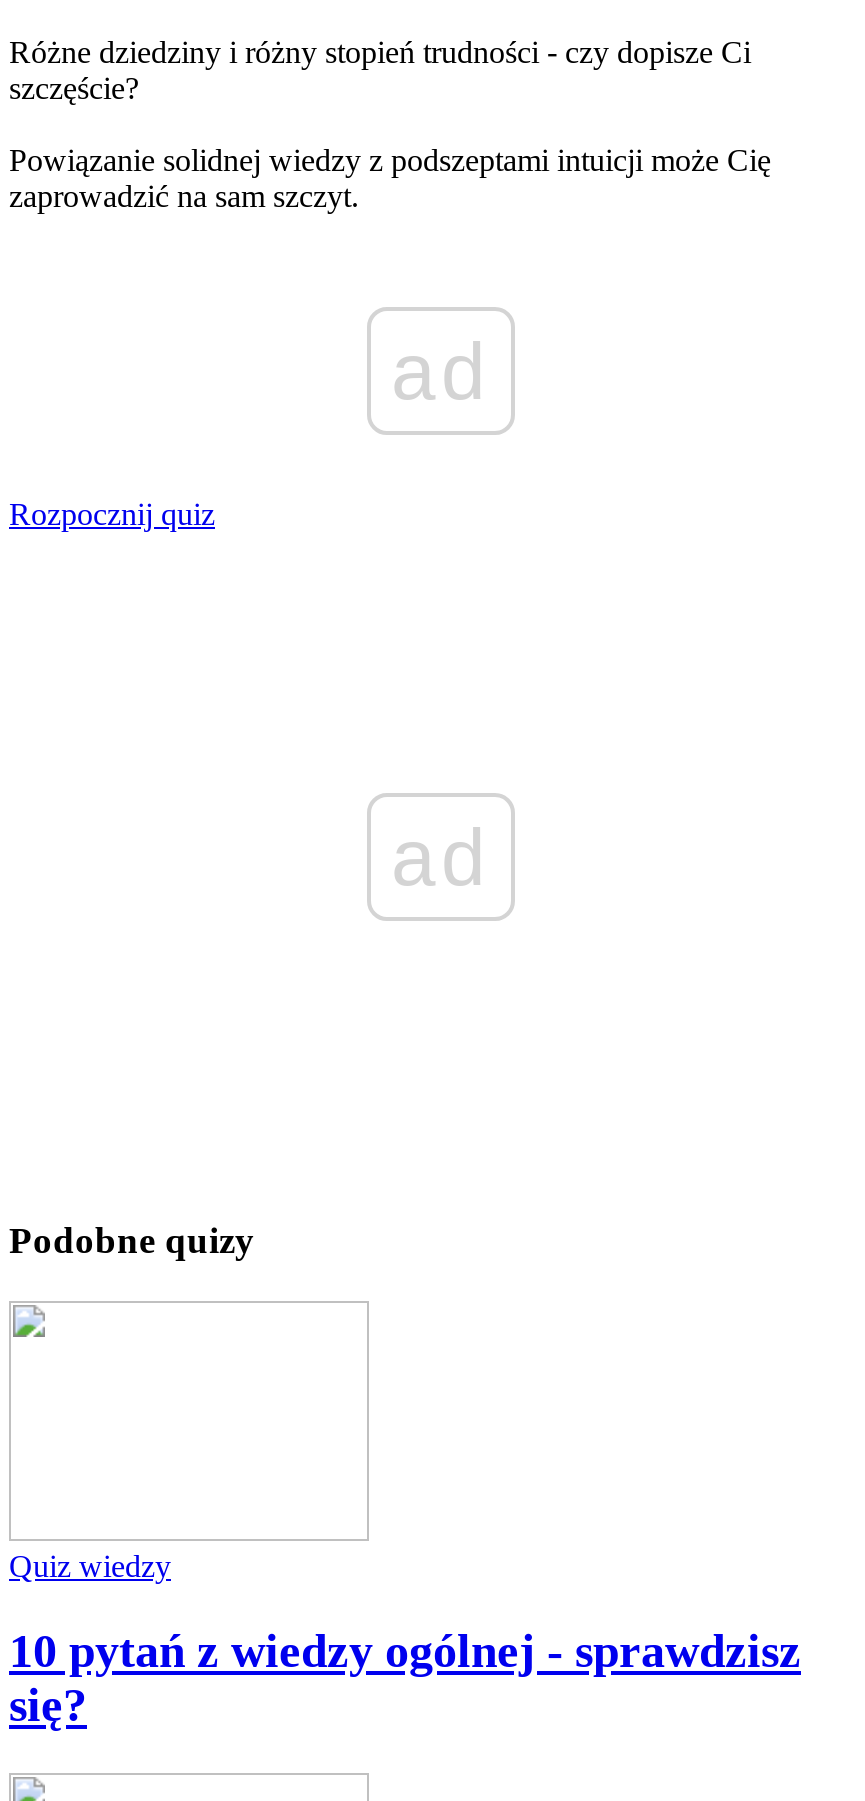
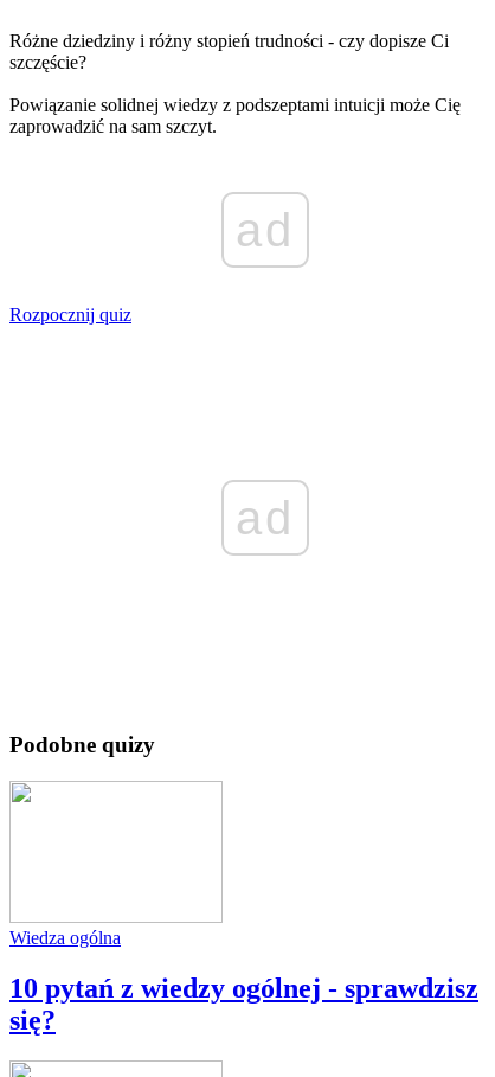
[9,1549,171,1583] Quiz wiedzy -> [9,928,121,948] Wiedza ogólna

